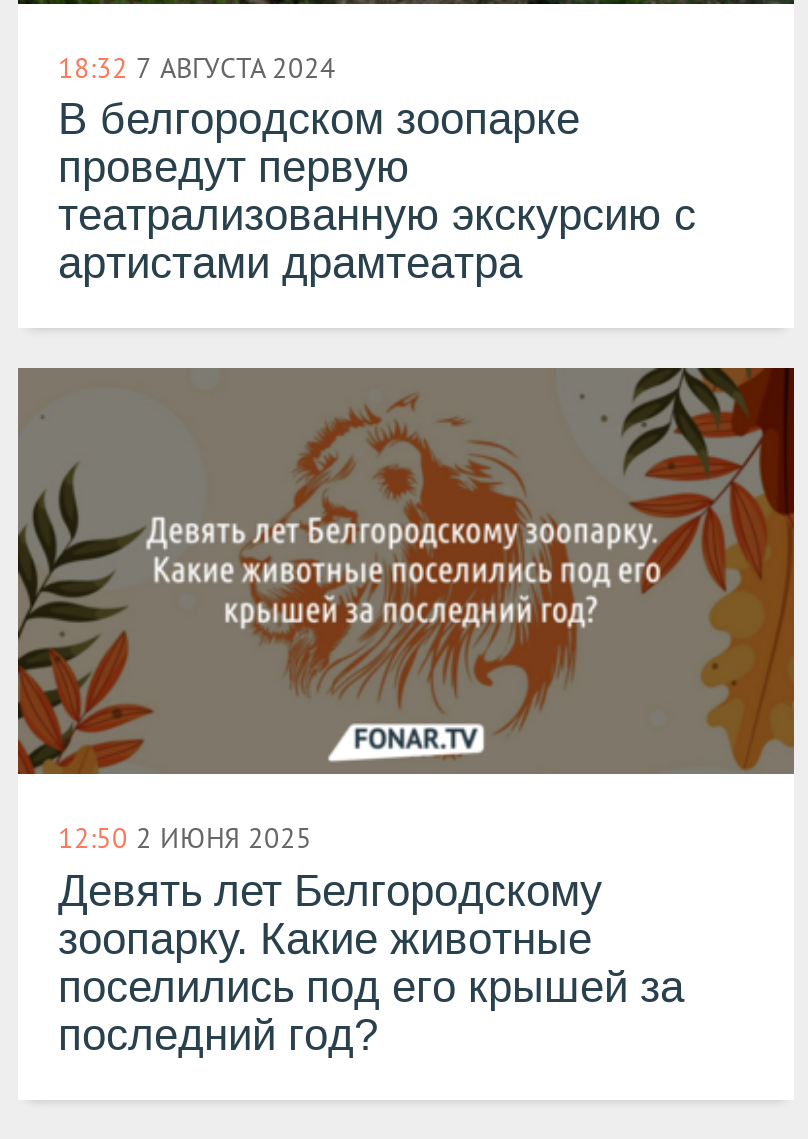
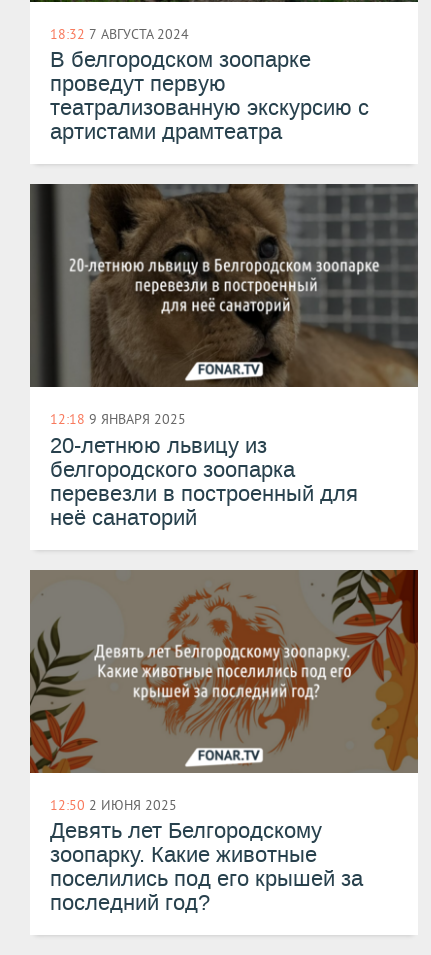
none -> [32,184,418,532] [image] | 12:18 9 ЯНВАРЯ 2025 | 20-летнюю львицу из | белгородского зоопарка | перевезли в построенный для | неё санаторий

